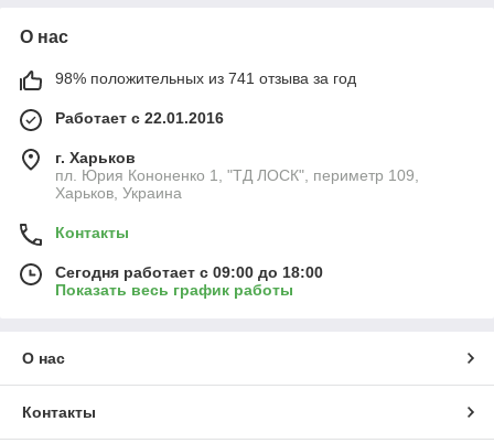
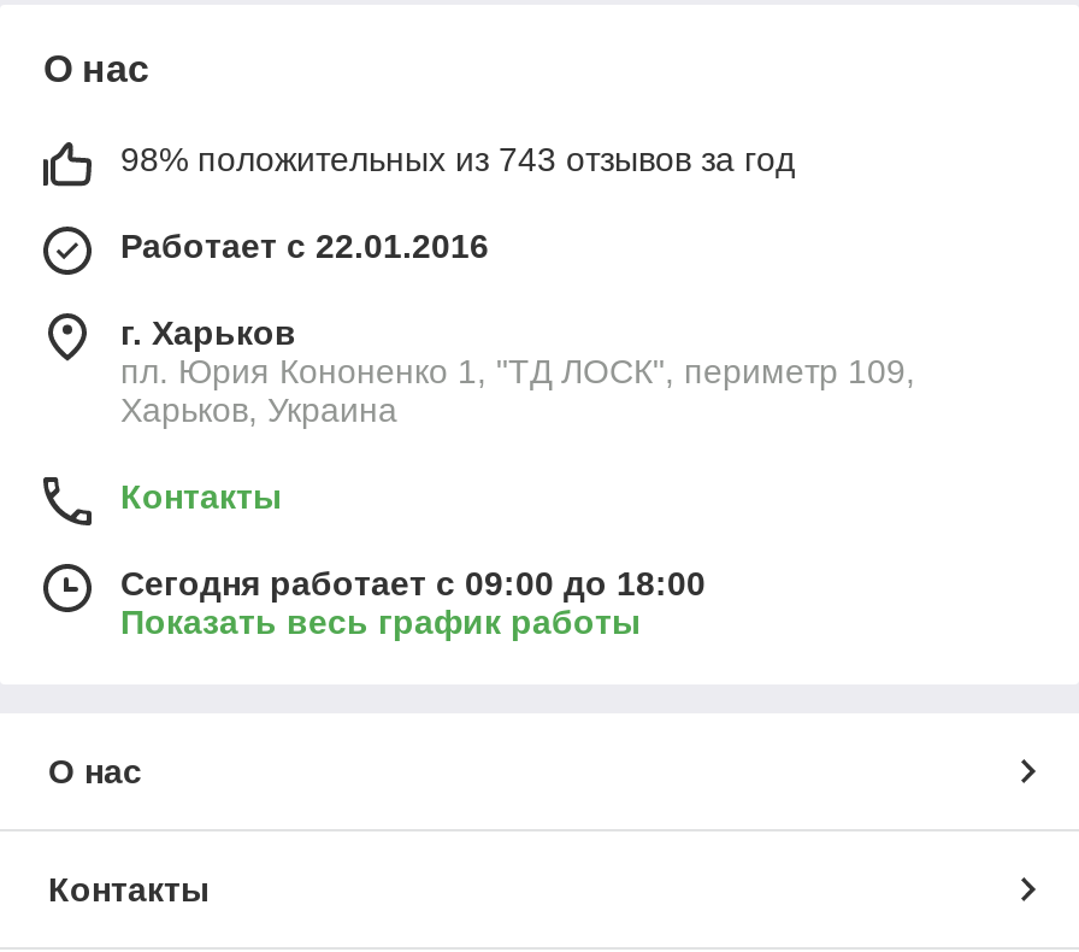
[55,69,356,87] 98% положительных из 741 отзыва за год -> [120,139,795,178] 98% положительных из 743 отзывов за год

